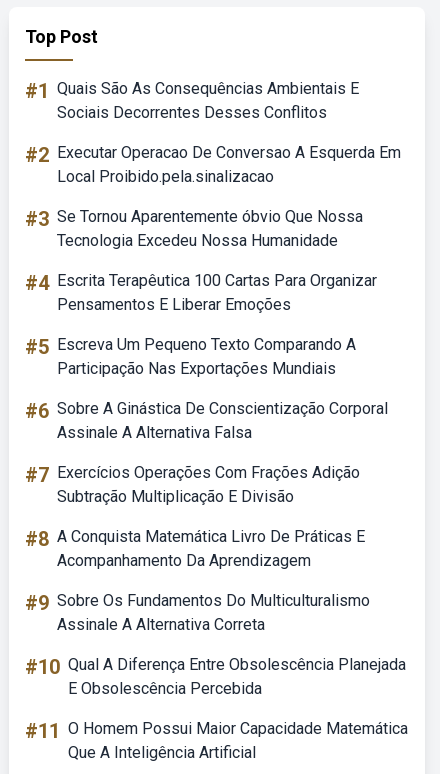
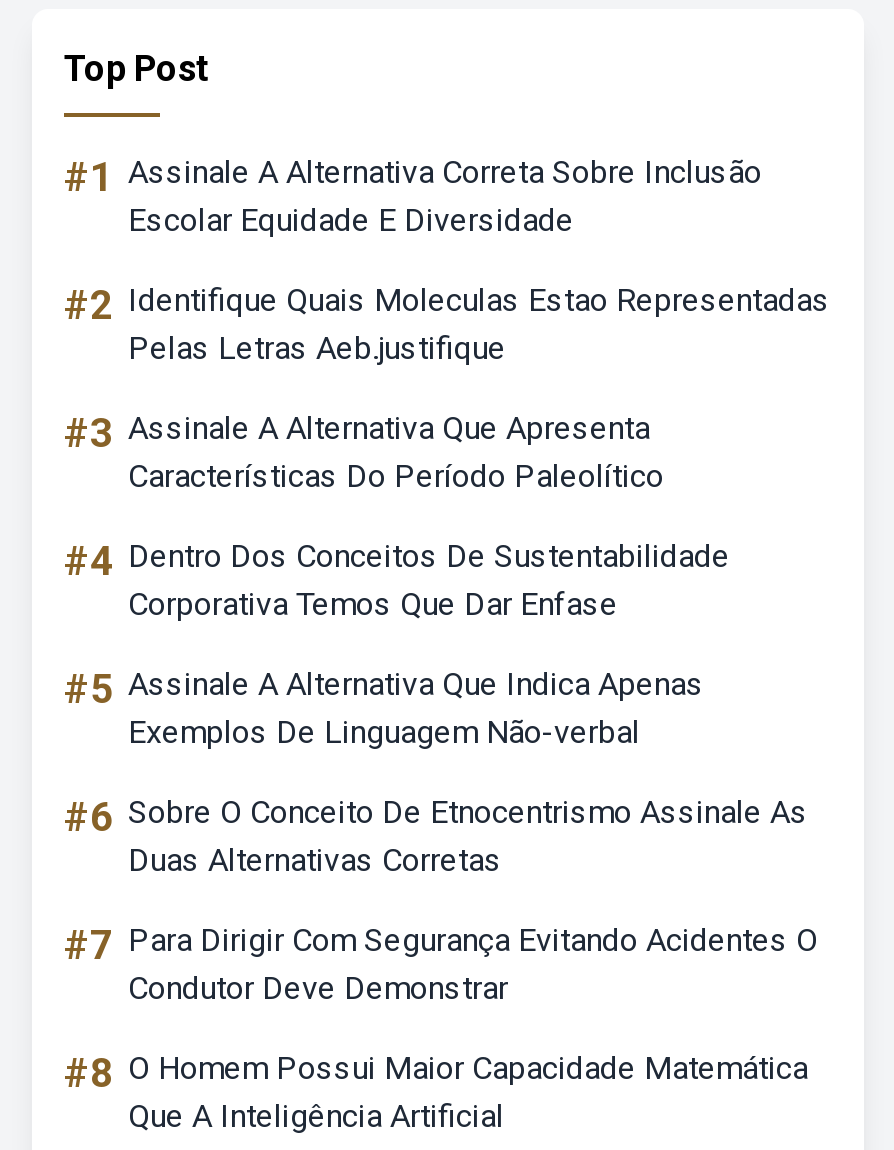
[25,79,408,743] #1 Quais São As Consequências Ambientais E | Sociais Decorrentes Desses Conflitos | #2 Executar Operacao De Conversao A Esquerda Em | Local Proibido.pela.sinalizacao | #3 Se Tornou Aparentemente óbvio Que Nossa | Tecnologia Excedeu Nossa Humanidade | #4 Escrita Terapêutica 100 Cartas Para Organizar | Pensamentos E Liberar Emoções | #5 Escreva Um Pequeno Texto Comparando A | Participação Nas Exportações Mundiais | #6 Sobre A Ginástica De Conscientização Corporal | Assinale A Alternativa Falsa | #7 Exercícios Operações Com Frações Adição | Subtração Multiplicação E Divisão | #8 A Conquista Matemática Livro De Práticas E | Acompanhamento Da Aprendizagem | #9 Sobre Os Fundamentos Do Multiculturalismo | Assinale A Alternativa Correta | #10 Qual A Diferença Entre Obsolescência Planejada | E Obsolescência Percebida | #11 O Homem Possui Maior Capacidade Matemática -> [64,153,830,1097] #1 Assinale A Alternativa Correta Sobre Inclusão | Escolar Equidade E Diversidade | #2 Identifique Quais Moleculas Estao Representadas | Pelas Letras Aeb.justifique | #3 Assinale A Alternativa Que Apresenta | Características Do Período Paleolítico | #4 Dentro Dos Conceitos De Sustentabilidade | Corporativa Temos Que Dar Enfase | #5 Assinale A Alternativa Que Indica Apenas | Exemplos De Linguagem Não-verbal | #6 Sobre O Conceito De Etnocentrismo Assinale As | Duas Alternativas Corretas | #7 Para Dirigir Com Segurança Evitando Acidentes O | Condutor Deve Demonstrar | #8 O Homem Possui Maior Capacidade Matemática

